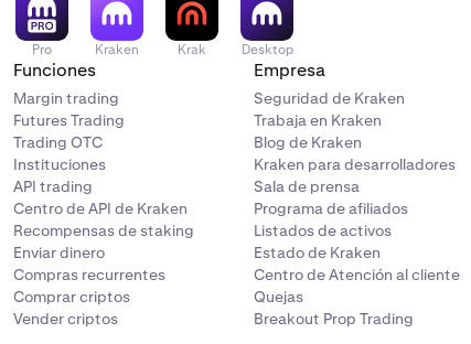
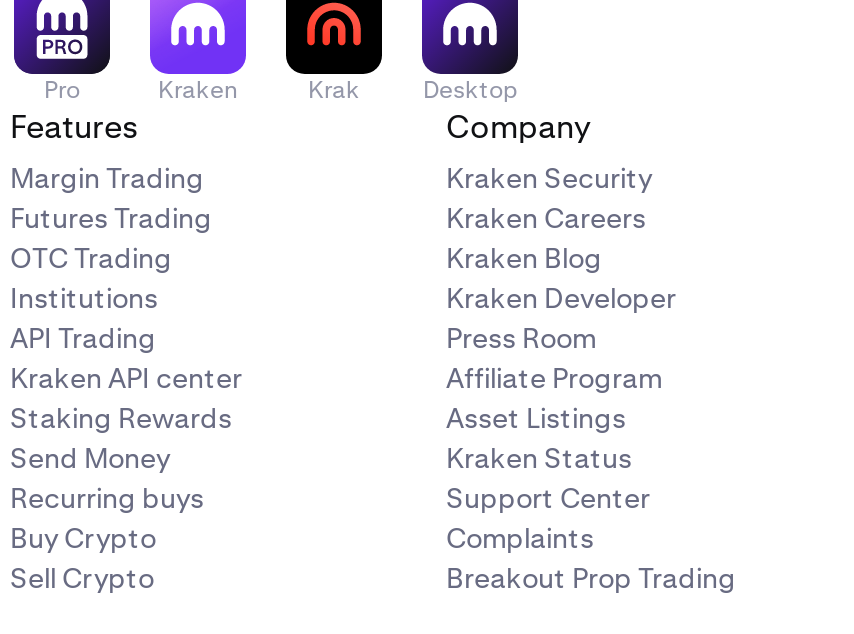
[13,58,119,108] Funciones | Margin trading -> [10,106,204,196] Features | Margin Trading
[254,58,460,307] Empresa | Seguridad de Kraken | Trabaja en Kraken | Blog de Kraken | Kraken para desarrolladores | Sala de prensa | Programa de afiliados | Listados de activos | Estado de Kraken | Centro de Atención al cliente | Quejas -> [446,106,676,556] Company | Kraken Security | Kraken Careers | Kraken Blog | Kraken Developer | Press Room | Affiliate Program | Asset Listings | Kraken Status | Support Center | Complaints
[13,132,194,329] Trading OTC | Instituciones | API trading | Centro de API de Kraken | Recompensas de staking | Enviar dinero | Compras recurrentes | Comprar criptos | Vender criptos -> [10,240,242,596] OTC Trading | Institutions | API Trading | Kraken API center | Staking Rewards | Send Money | Recurring buys | Buy Crypto | Sell Crypto

